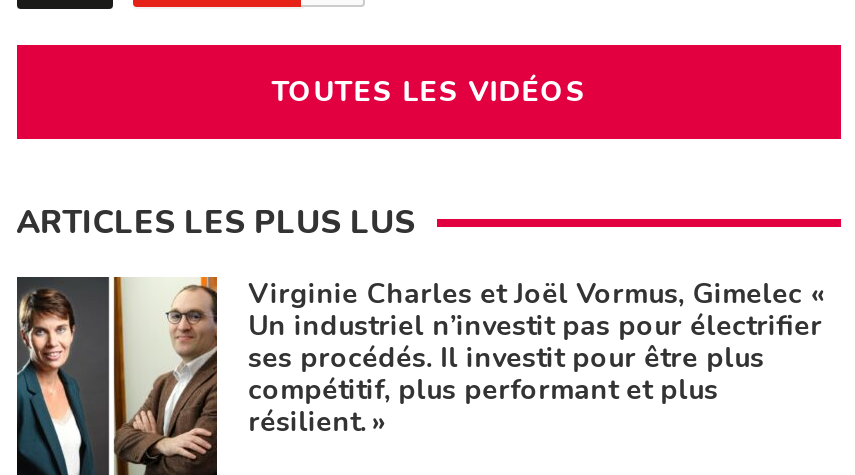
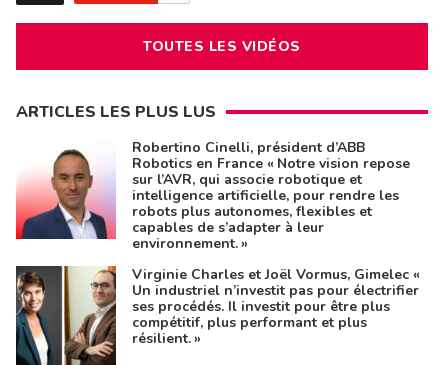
none -> [15,138,410,253] [image] | Robertino Cinelli, président d’ABB | Robotics en France « Notre vision repose | sur l’AVR, qui associe robotique et | intelligence artificielle, pour rendre les | robots plus autonomes, flexibles et | capables de s’adapter à leur | environnement. »

